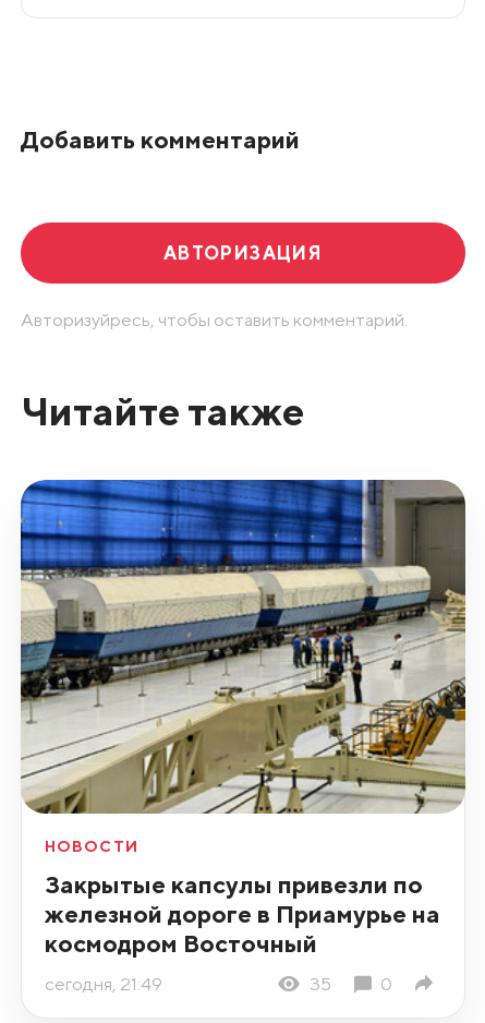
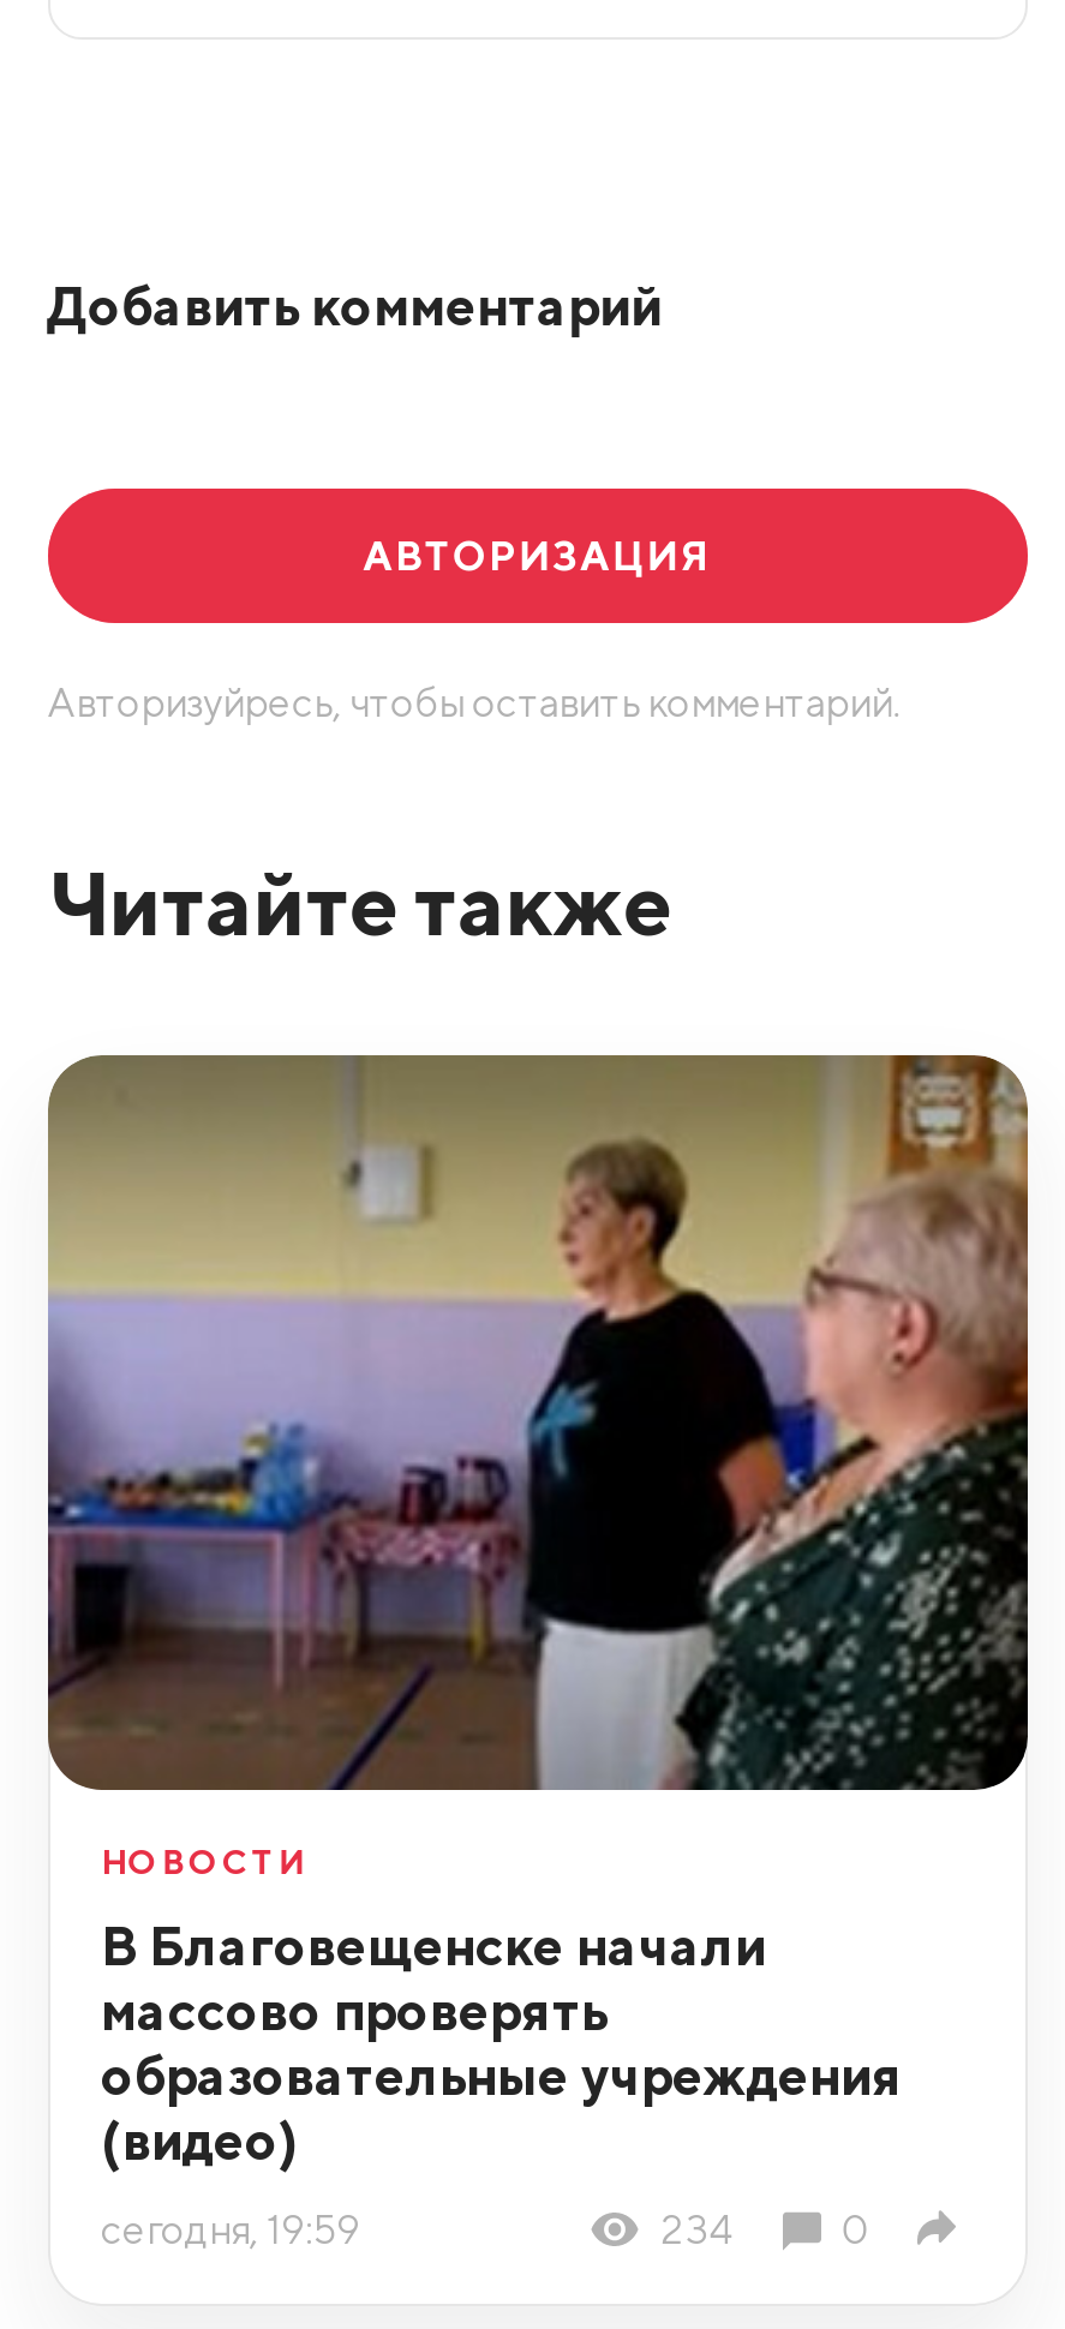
[20,479,466,815] [image] -> [46,1053,1030,1792] [image]
[45,869,440,957] Закрытые капсулы привезли по | железной дороге в Приамурье на | космодром Восточный -> [101,1912,903,2171] В Благовещенске начали | массово проверять | образовательные учреждения | (видео)
[45,972,332,994] сегодня, 21:49 | 35 -> [101,2204,733,2252] сегодня, 19:59 | 234

